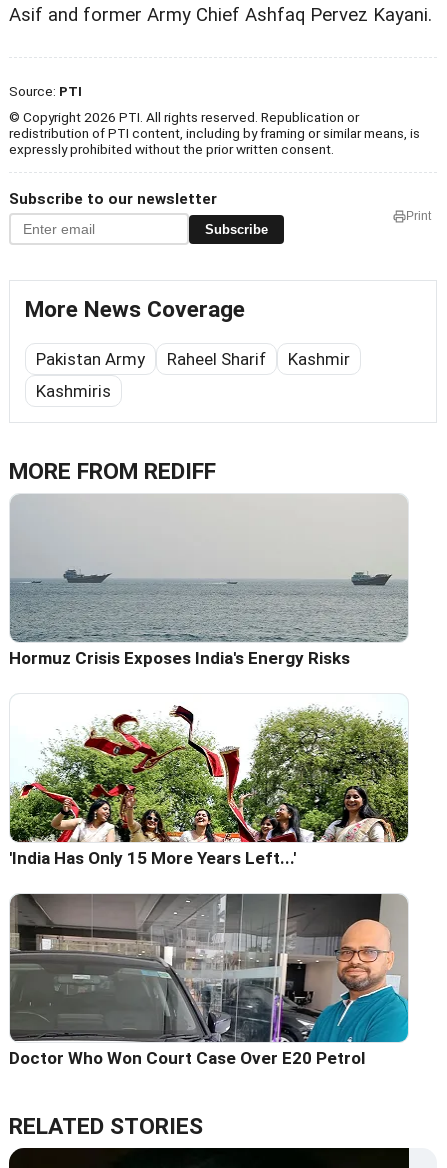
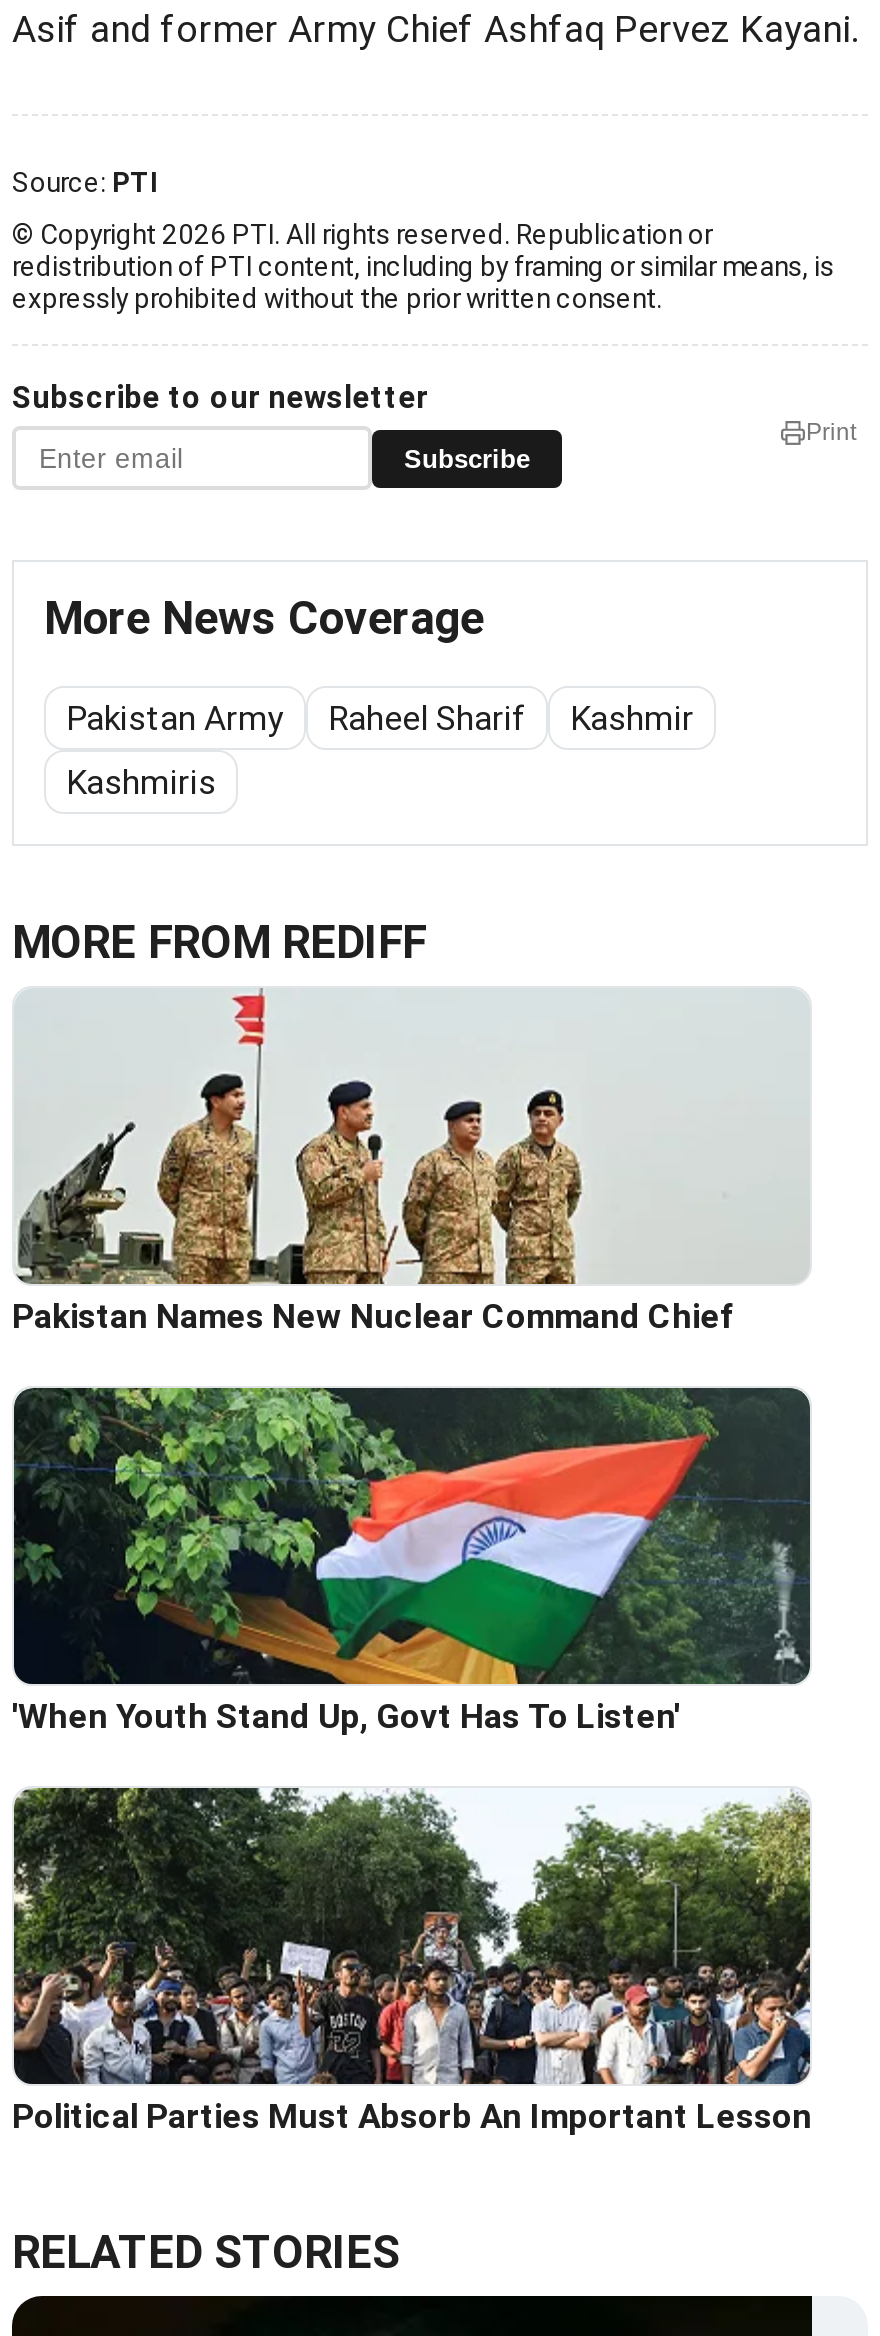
[9,498,408,668] [image] | Hormuz Crisis Exposes India's Energy Risks -> [12,994,808,1336] [image] | Pakistan Names New Nuclear Command Chief
[9,694,409,868] [image] | 'India Has Only 15 More Years Left...' -> [12,1386,812,1736] [image] | 'When Youth Stand Up, Govt Has To Listen'
[9,893,409,1068] [image] | Doctor Who Won Court Case Over E20 Petrol -> [12,1788,812,2136] [image] | Political Parties Must Absorb An Important Lesson

